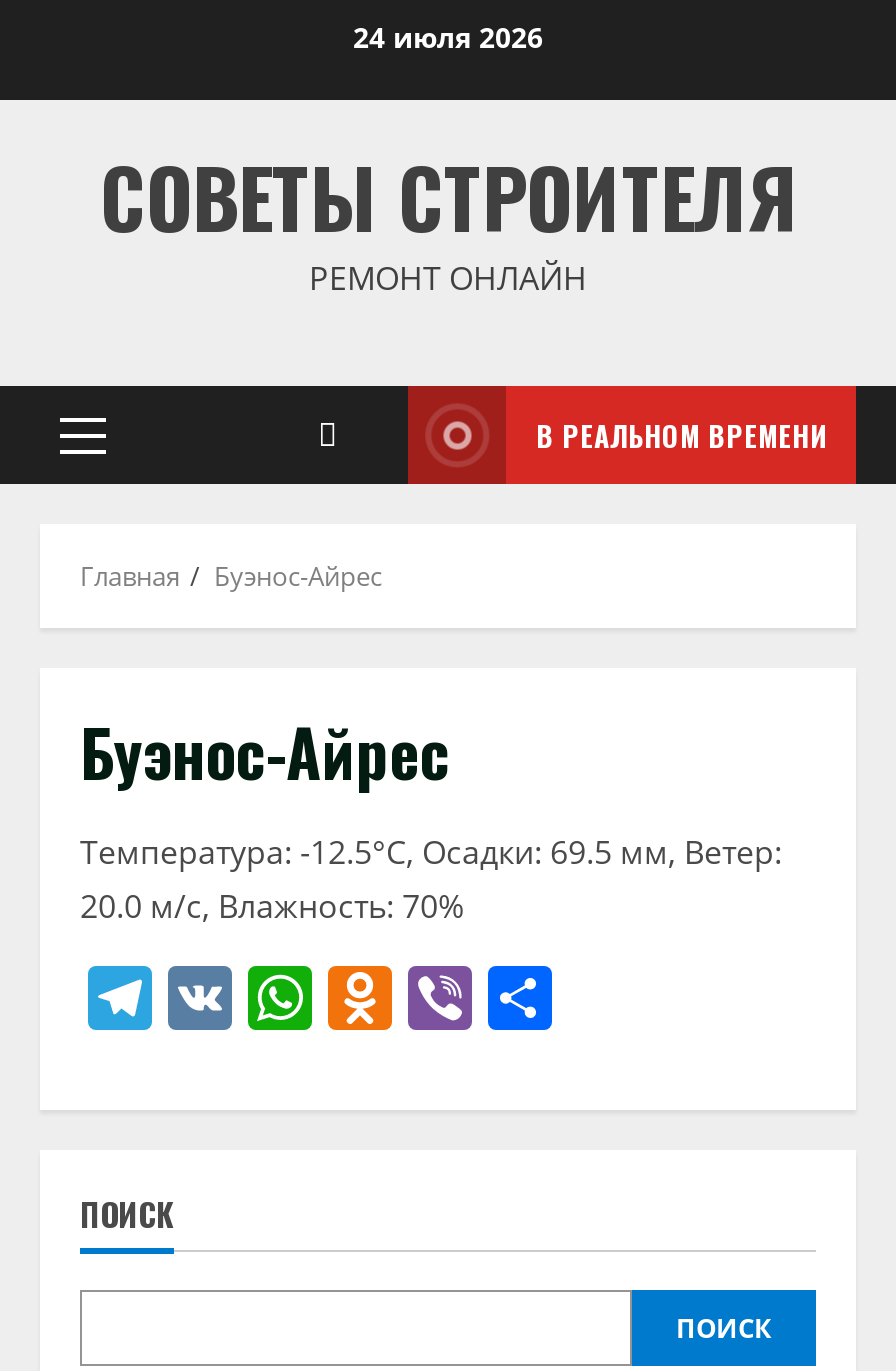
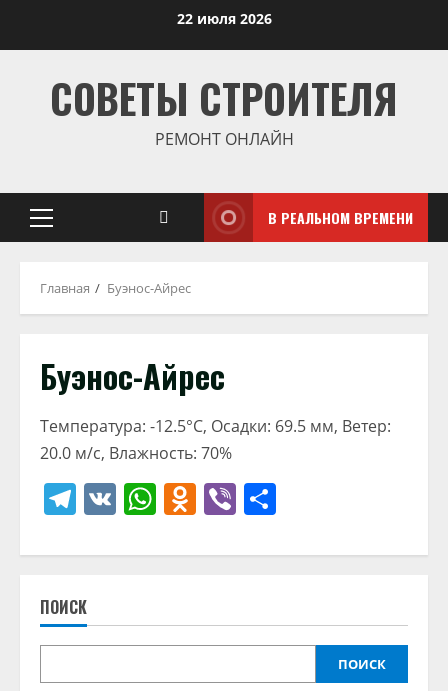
[353,17,543,55] 24 июля 2026 -> [176,8,271,27] 22 июля 2026

